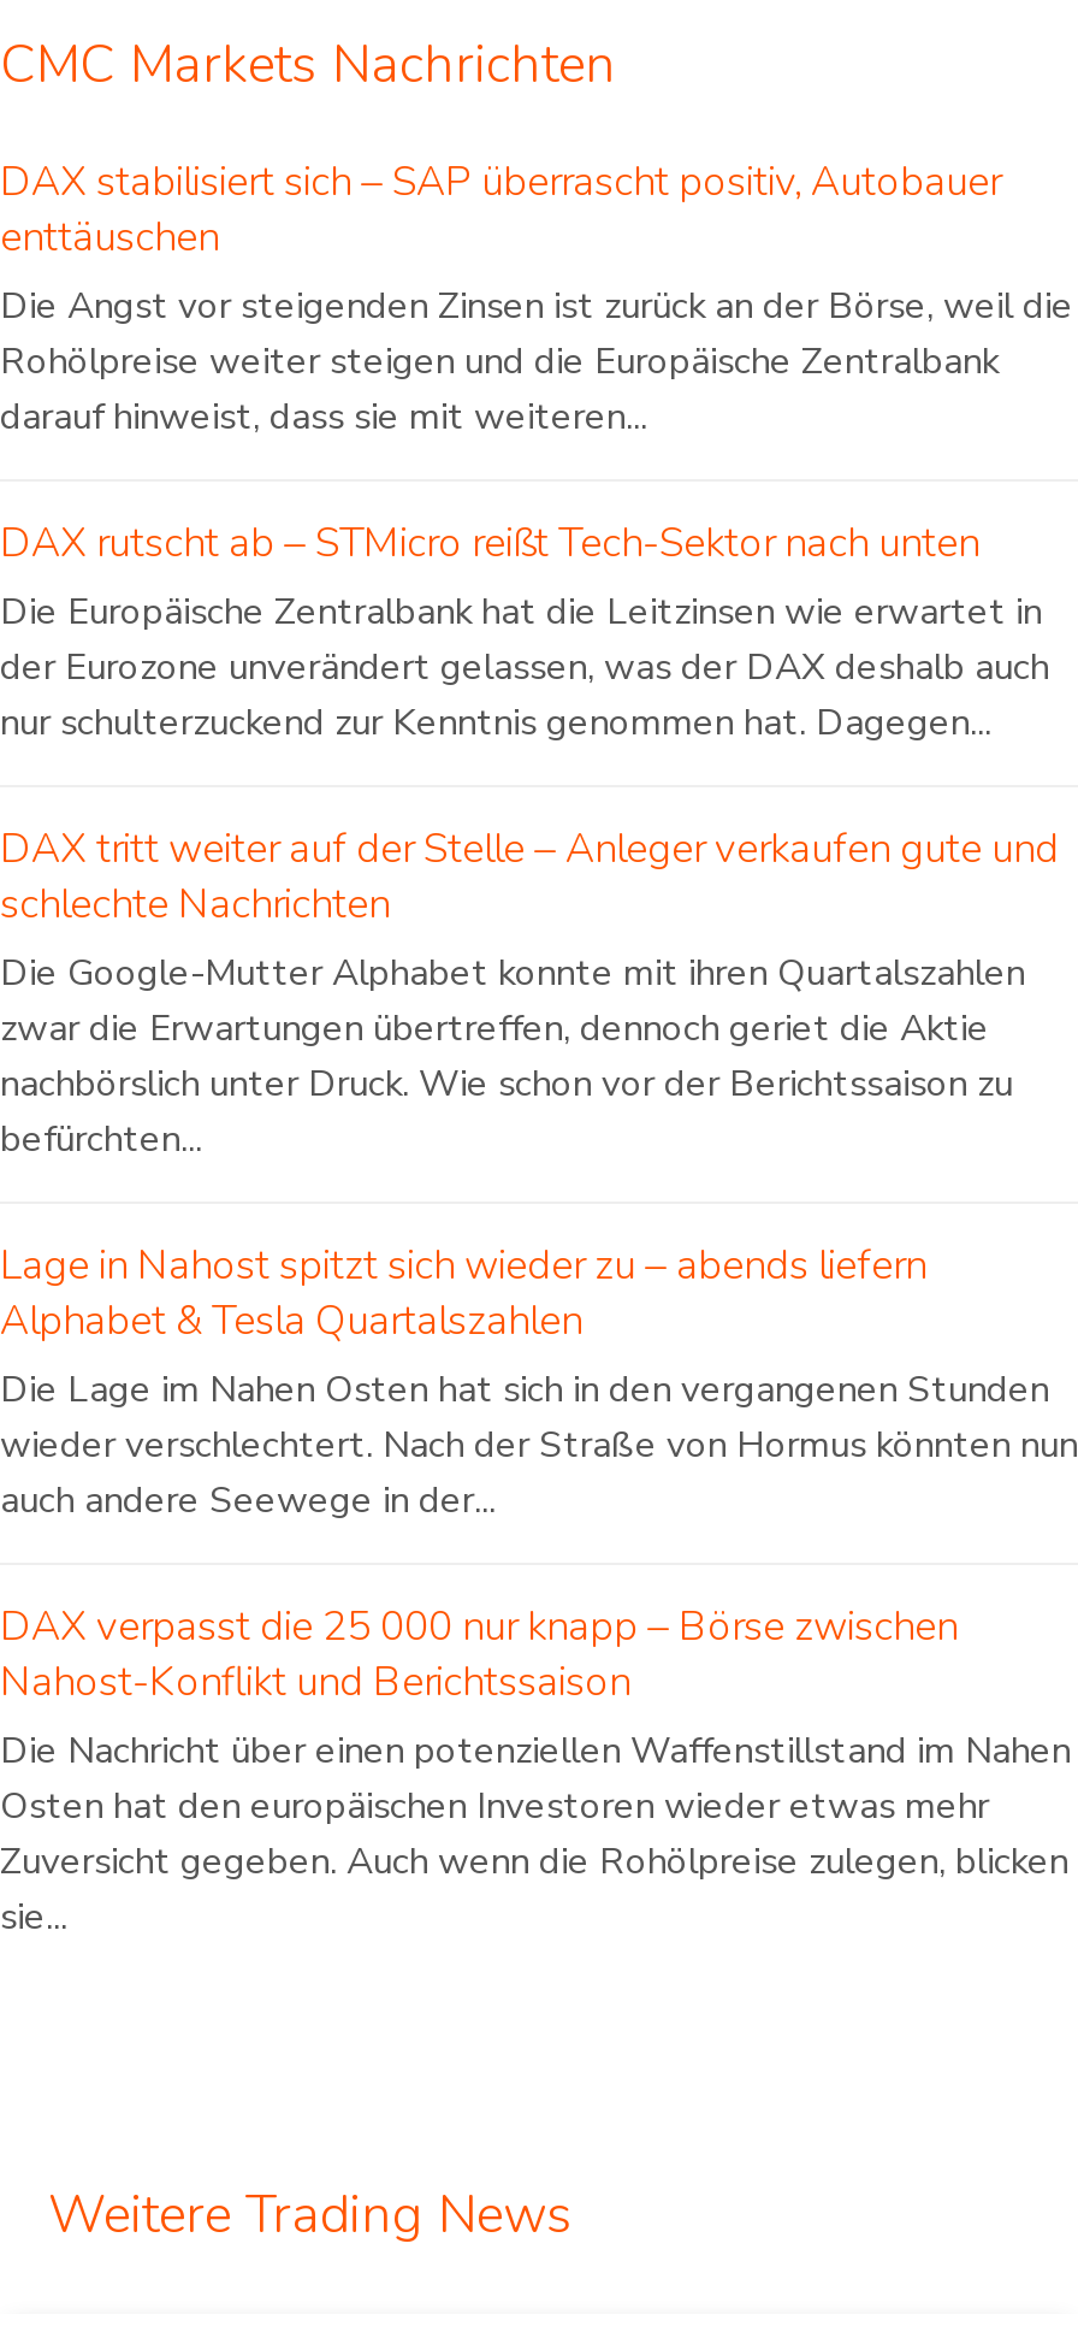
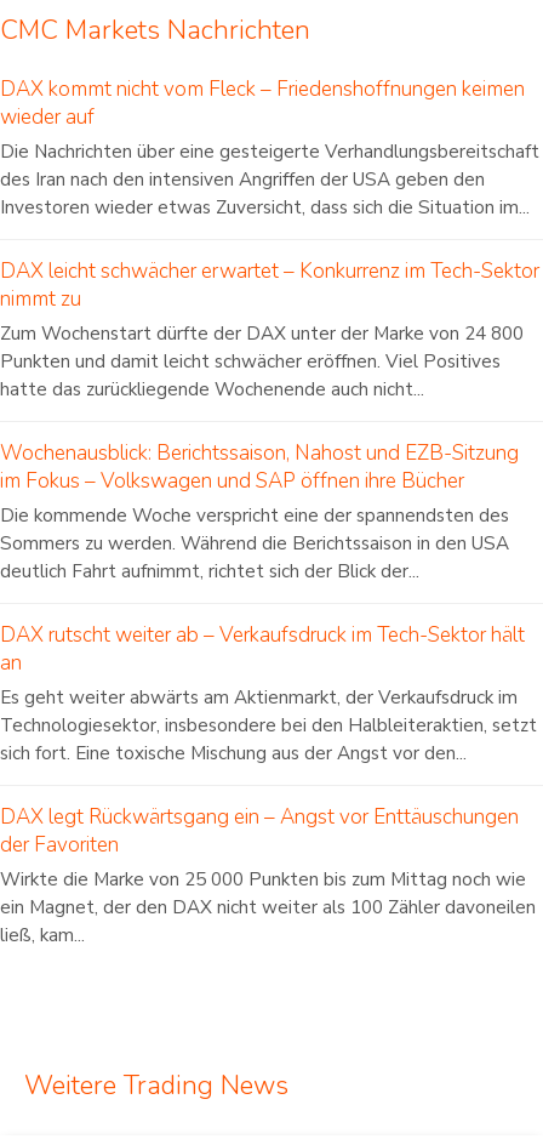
[0,154,1073,441] DAX stabilisiert sich – SAP überrascht positiv, Autobauer | enttäuschen | Die Angst vor steigenden Zinsen ist zurück an der Börse, weil die | Rohölpreise weiter steigen und die Europäische Zentralbank | darauf hinweist, dass sie mit weiteren... -> [0,75,539,220] DAX kommt nicht vom Fleck – Friedenshoffnungen keimen | wieder auf | Die Nachrichten über eine gesteigerte Verhandlungsbereitschaft | des Iran nach den intensiven Angriffen der USA geben den | Investoren wieder etwas Zuversicht, dass sich die Situation im...
[0,515,1049,746] DAX rutscht ab – STMicro reißt Tech-Sektor nach unten | Die Europäische Zentralbank hat die Leitzinsen wie erwartet in | der Eurozone unverändert gelassen, was der DAX deshalb auch | nur schulterzuckend zur Kenntnis genommen hat. Dagegen... -> [0,257,539,402] DAX leicht schwächer erwartet – Konkurrenz im Tech-Sektor | nimmt zu | Zum Wochenstart dürfte der DAX unter der Marke von 24 800 | Punkten und damit leicht schwächer eröffnen. Viel Positives | hatte das zurückliegende Wochenende auch nicht...
[0,821,1059,1163] DAX tritt weiter auf der Stelle – Anleger verkaufen gute und | schlechte Nachrichten | Die Google-Mutter Alphabet konnte mit ihren Quartalszahlen | zwar die Erwartungen übertreffen, dennoch geriet die Aktie | nachbörslich unter Druck. Wie schon vor der Berichtssaison zu | befürchten... -> [0,439,519,583] Wochenausblick: Berichtssaison, Nahost und EZB-Sitzung | im Fokus – Volkswagen und SAP öffnen ihre Bücher | Die kommende Woche verspricht eine der spannendsten des | Sommers zu werden. Während die Berichtssaison in den USA | deutlich Fahrt aufnimmt, richtet sich der Blick der...
[0,1238,1078,1524] Lage in Nahost spitzt sich wieder zu – abends liefern | Alphabet & Tesla Quartalszahlen | Die Lage im Nahen Osten hat sich in den vergangenen Stunden | wieder verschlechtert. Nach der Straße von Hormus könnten nun | auch andere Seewege in der... -> [0,621,537,765] DAX rutscht weiter ab – Verkaufsdruck im Tech-Sektor hält | an | Es geht weiter abwärts am Aktienmarkt, der Verkaufsdruck im | Technologiesektor, insbesondere bei den Halbleiteraktien, setzt | sich fort. Eine toxische Mischung aus der Angst vor den...
[0,1599,1071,1941] DAX verpasst die 25 000 nur knapp – Börse zwischen | Nahost-Konflikt und Berichtssaison | Die Nachricht über einen potenziellen Waffenstillstand im Nahen | Osten hat den europäischen Investoren wieder etwas mehr | Zuversicht gegeben. Auch wenn die Rohölpreise zulegen, blicken | sie... -> [0,803,536,947] DAX legt Rückwärtsgang ein – Angst vor Enttäuschungen | der Favoriten | Wirkte die Marke von 25 000 Punkten bis zum Mittag noch wie | ein Magnet, der den DAX nicht weiter als 100 Zähler davoneilen | ließ, kam...

